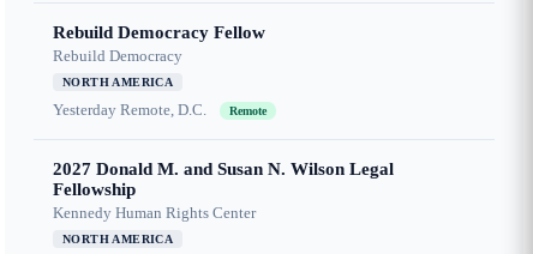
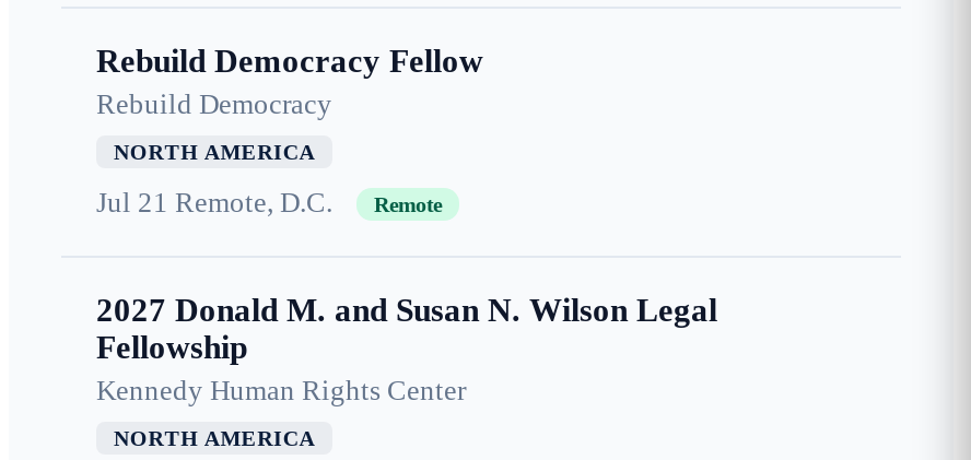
[53,101,206,119] Yesterday Remote, D.C. -> [96,186,332,219] Jul 21 Remote, D.C.

